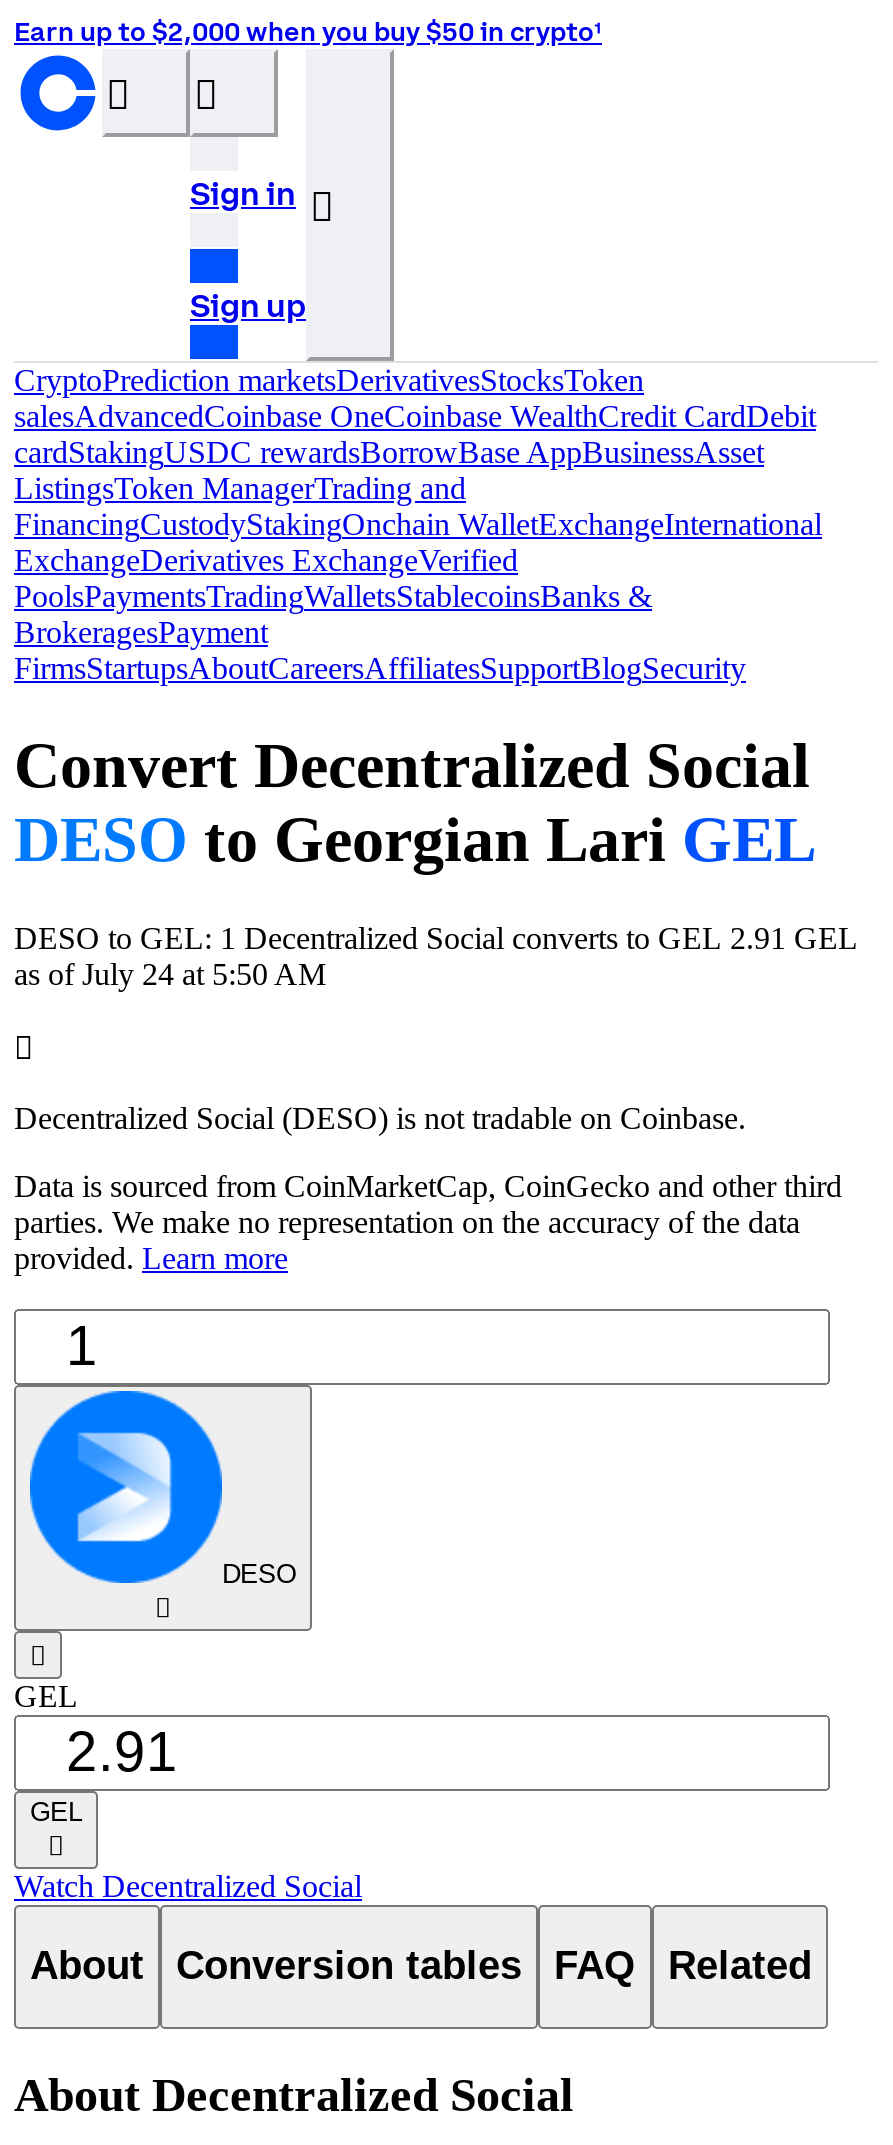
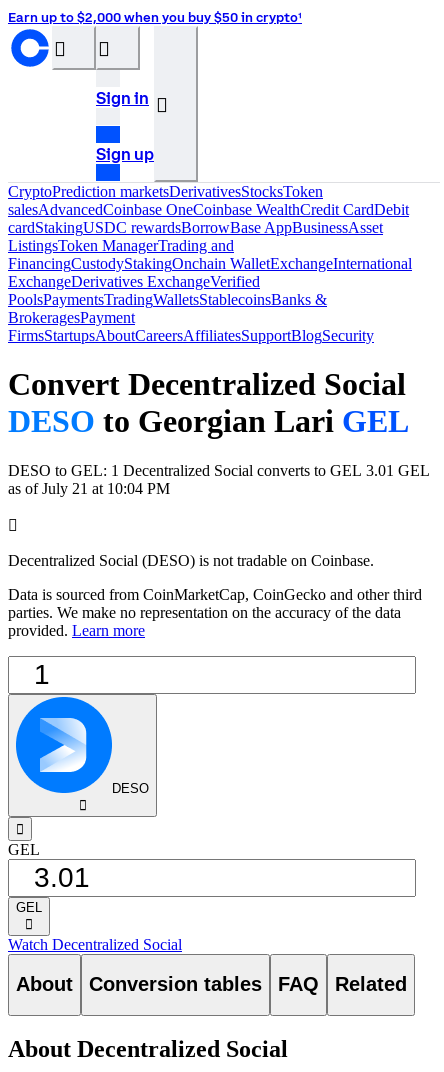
[14,921,856,955] DESO to GEL: 1 Decentralized Social converts to GEL 2.91 GEL -> [8,462,429,479] DESO to GEL: 1 Decentralized Social converts to GEL 3.01 GEL
[14,957,326,991] as of July 24 at 5:50 AM -> [8,480,170,497] as of July 21 at 10:04 PM

